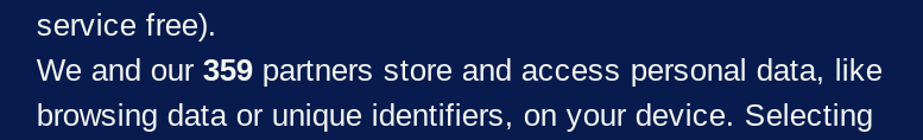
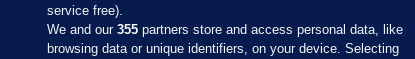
[37,52,882,88] We and our 359 partners store and access personal data, like -> [47,22,403,37] We and our 355 partners store and access personal data, like

